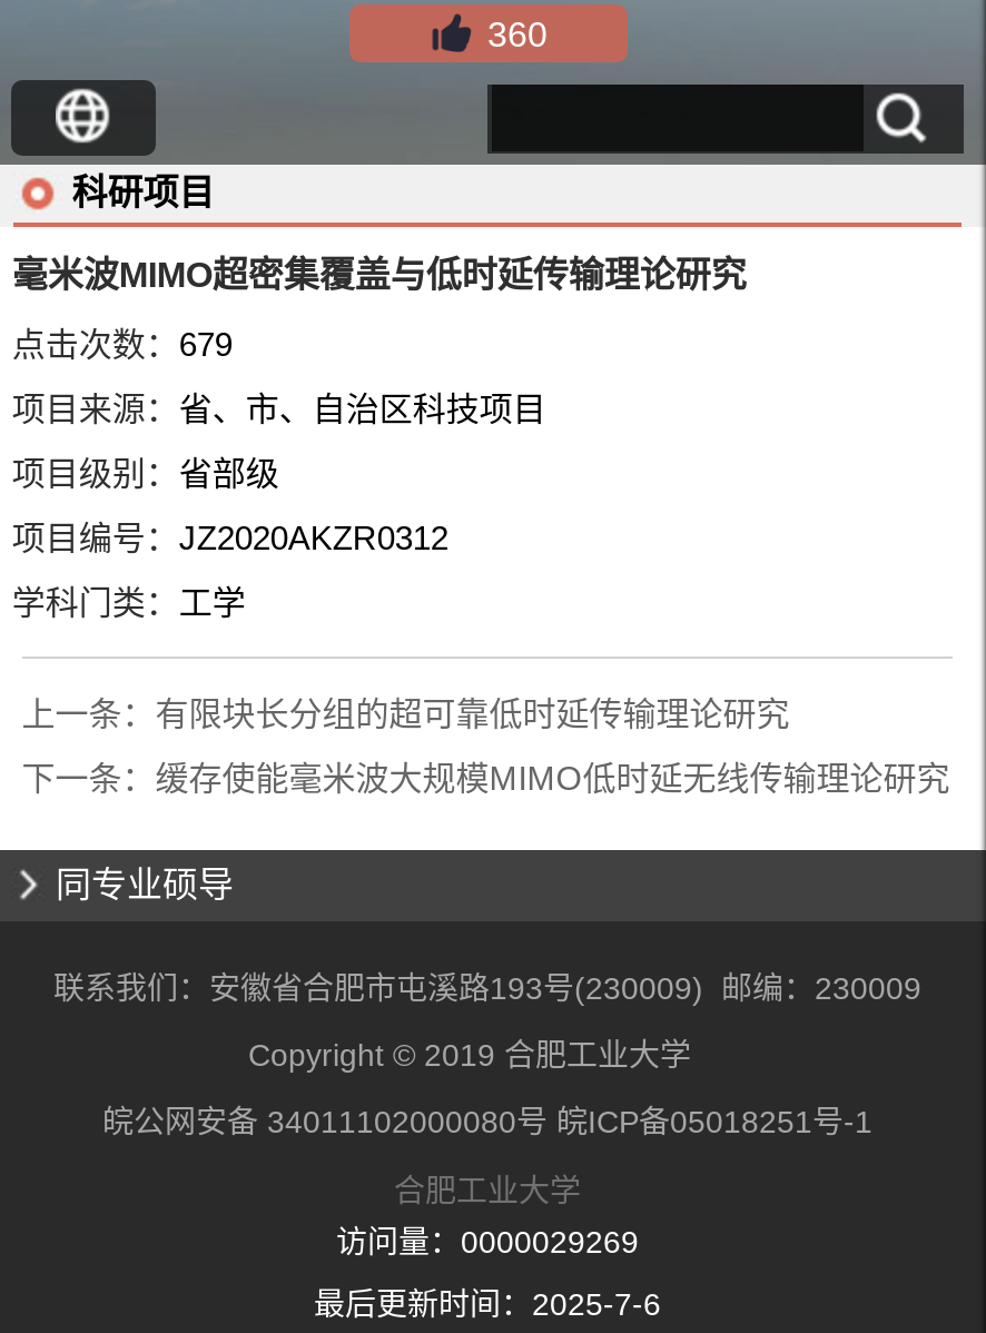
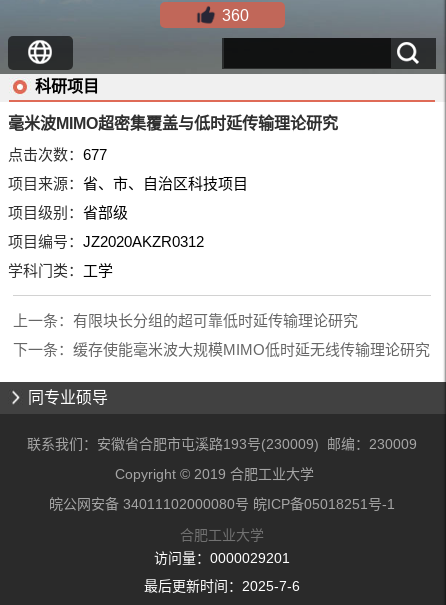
[12,325,232,363] 点击次数：679 -> [8,146,107,163] 点击次数：677
[336,1224,639,1260] 访问量：0000029269 -> [154,550,290,566] 访问量：0000029201

